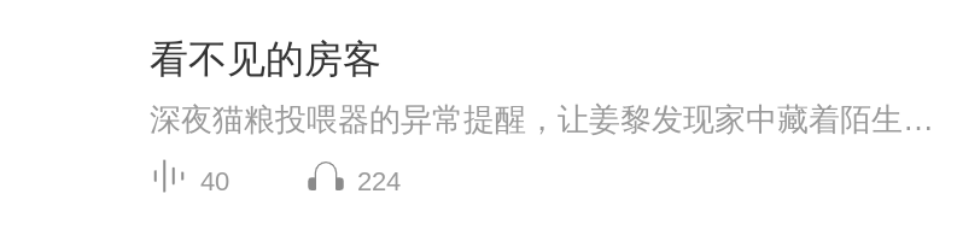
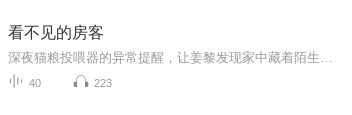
[357,166,401,195] 224 -> [94,77,112,89] 223

